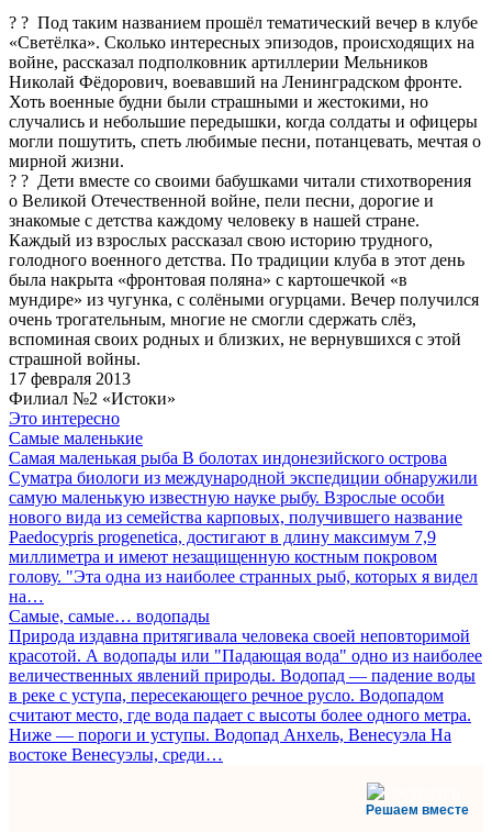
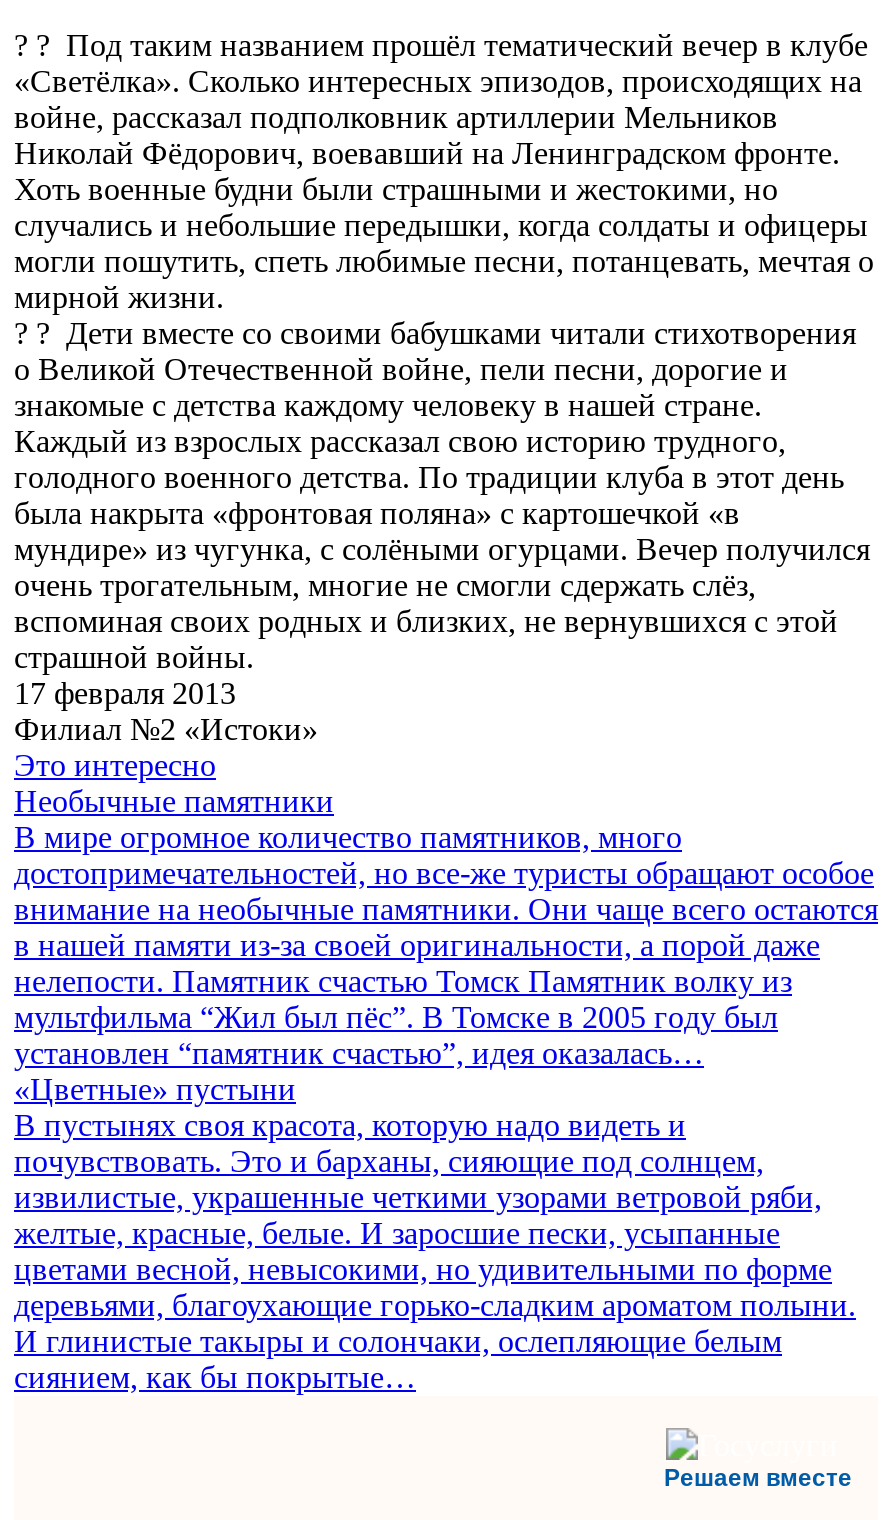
[9,429,482,764] Самые маленькие | Самая маленькая рыба В болотах индонезийского острова | Суматра биологи из международной экспедиции обнаружили | самую маленькую известную науке рыбу. Взрослые особи | нового вида из семейства карповых, получившего название | Paedocypris progenetica, достигают в длину максимум 7,9 | миллиметра и имеют незащищенную костным покровом | голову. "Эта одна из наиболее странных рыб, которых я видел | на… | Самые, самые… водопады | Природа издавна притягивала человека своей неповторимой | красотой. А водопады или "Падающая вода" одно из наиболее | величественных явлений природы. Водопад — падение воды | в реке с уступа, пересекающего речное русло. Водопадом | считают место, где вода падает с высоты более одного метра. | Ниже — пороги и уступы. Водопад Анхель, Венесуэла На | востоке Венесуэлы, среди… -> [14,784,878,1394] Необычные памятники | В мире огромное количество памятников, много | достопримечательностей, но все-же туристы обращают особое | внимание на необычные памятники. Они чаще всего остаются | в нашей памяти из-за своей оригинальности, а порой даже | нелепости. Памятник счастью Томск Памятник волку из | мультфильма “Жил был пёс”. В Томске в 2005 году был | установлен “памятник счастью”, идея оказалась… | «Цветные» пустыни | В пустынях своя красота, которую надо видеть и | почувствовать. Это и барханы, сияющие под солнцем, | извилистые, украшенные четкими узорами ветровой ряби, | желтые, красные, белые. И заросшие пески, усыпанные | цветами весной, невысокими, но удивительными по форме | деревьями, благоухающие горько-сладким ароматом полыни. | И глинистые такыры и солончаки, ослепляющие белым | сиянием, как бы покрытые…

